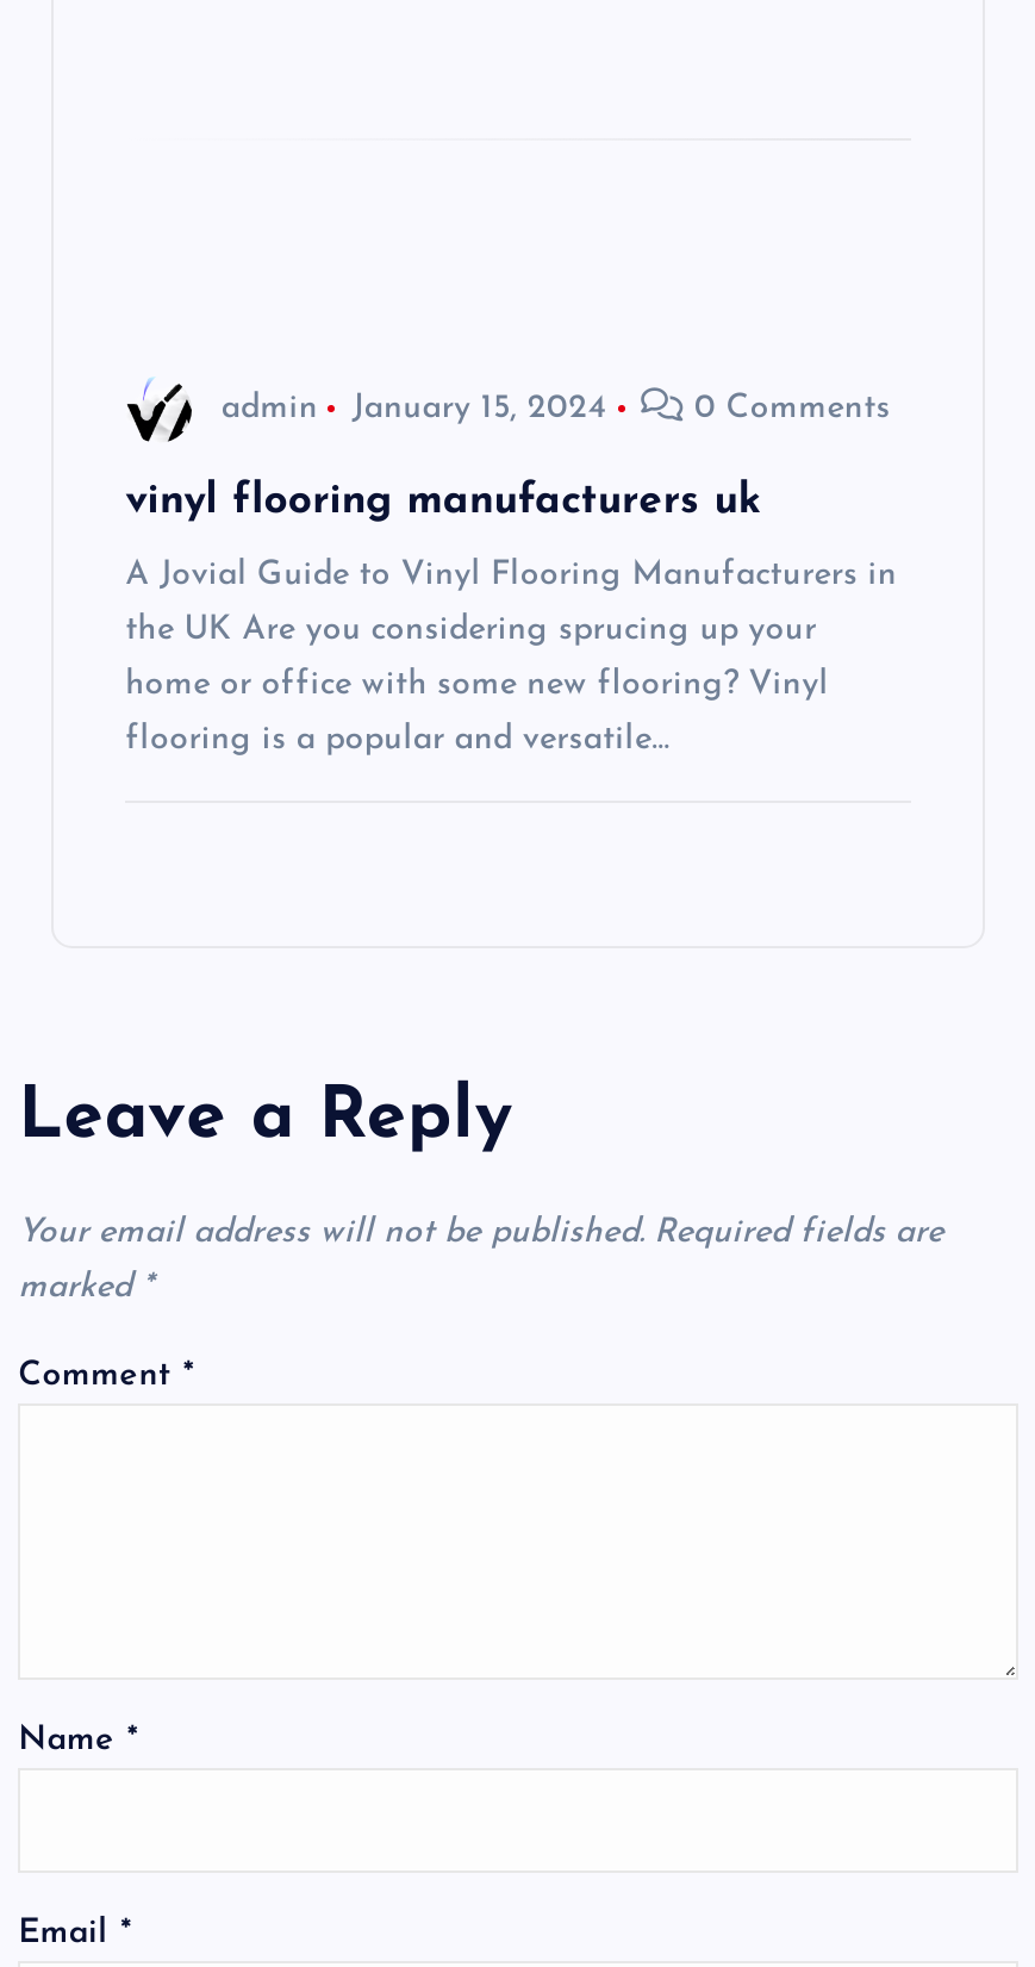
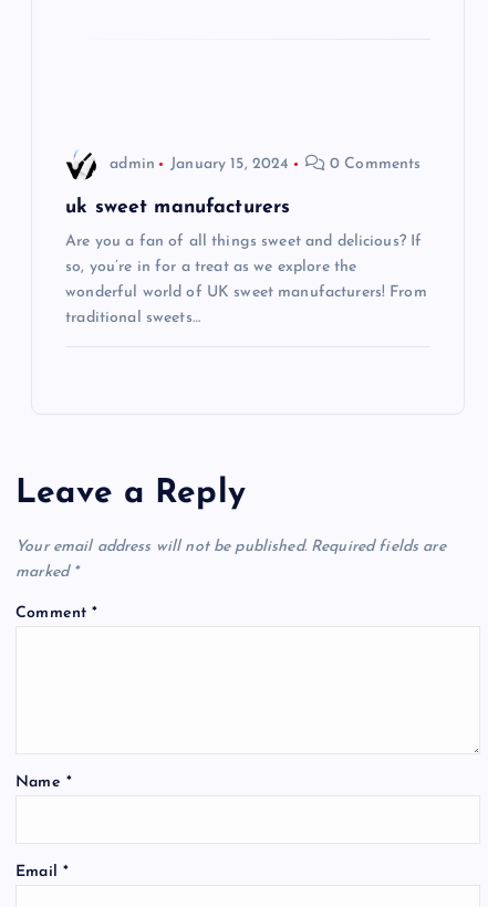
[126,482,762,523] vinyl flooring manufacturers uk -> [66,198,290,217] uk sweet manufacturers
[126,558,897,594] A Jovial Guide to Vinyl Flooring Manufacturers in -> [66,234,422,250] Are you a fan of all things sweet and delicious? If
[126,613,816,649] the UK Are you considering sprucing up your -> [66,259,357,276] so, you’re in for a treat as we explore the
[126,668,829,704] home or office with some new flooring? Vinyl -> [66,285,427,301] wonderful world of UK sweet manufacturers! From
[126,723,669,758] flooring is a popular and versatile… -> [66,310,200,327] traditional sweets…

